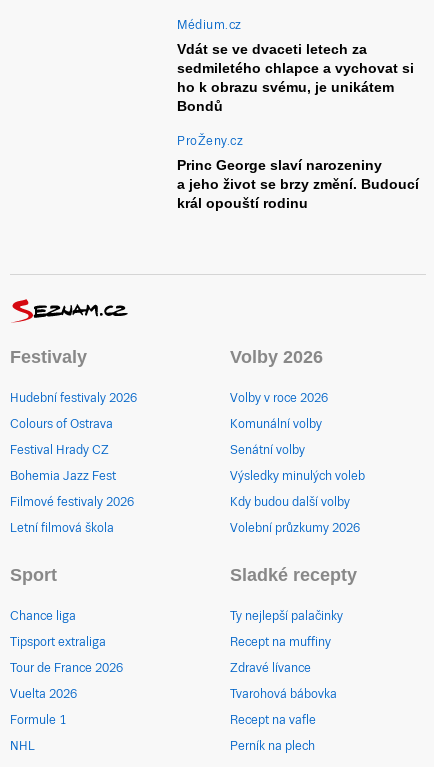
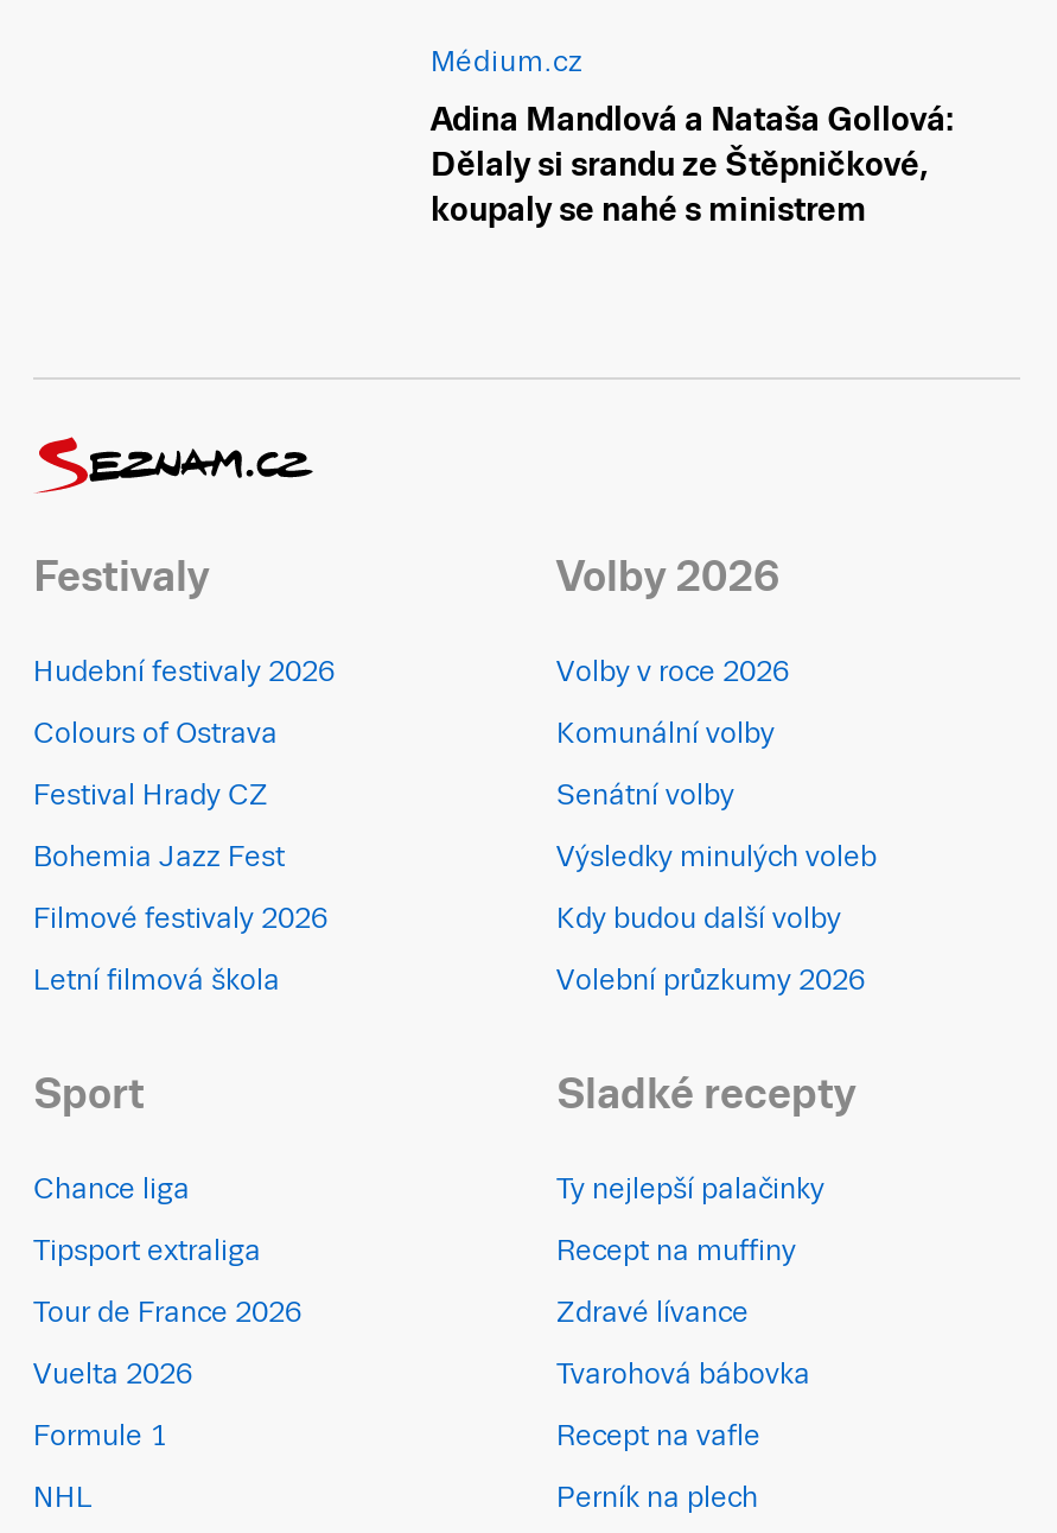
[177,41,419,211] Vdát se ve dvaceti letech za | sedmiletého chlapce a vychovat si | ho k obrazu svému, je unikátem | Bondů | ProŽeny.cz | Princ George slaví narozeniny | a jeho život se brzy změní. Budoucí | král opouští rodinu -> [431,101,955,229] Adina Mandlová a Nataša Gollová: | Dělaly si srandu ze Štěpničkové, | koupaly se nahé s ministrem

